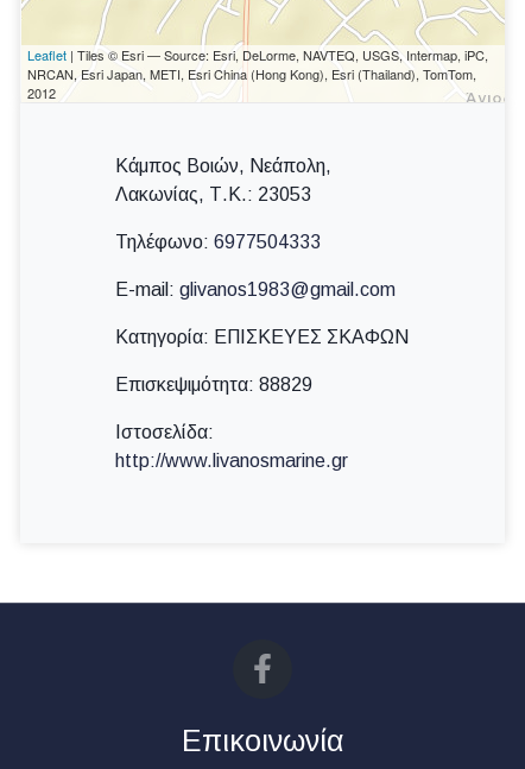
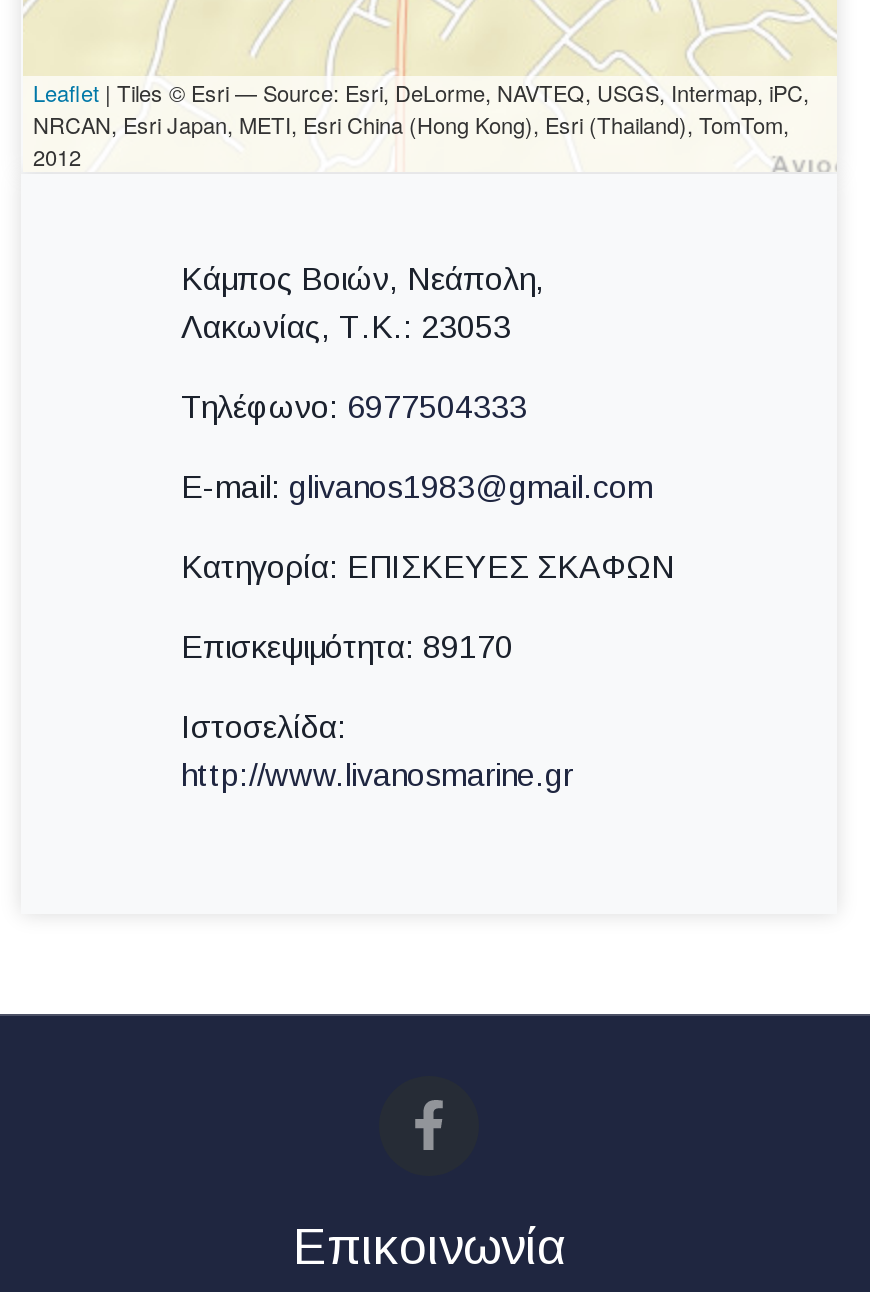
[115,374,312,394] Επισκεψιμότητα: 88829 -> [181,629,513,663] Επισκεψιμότητα: 89170

